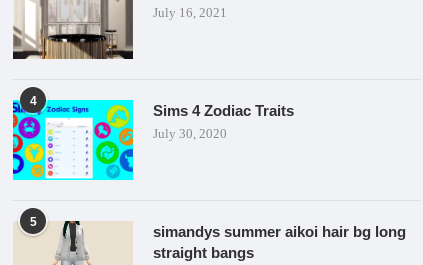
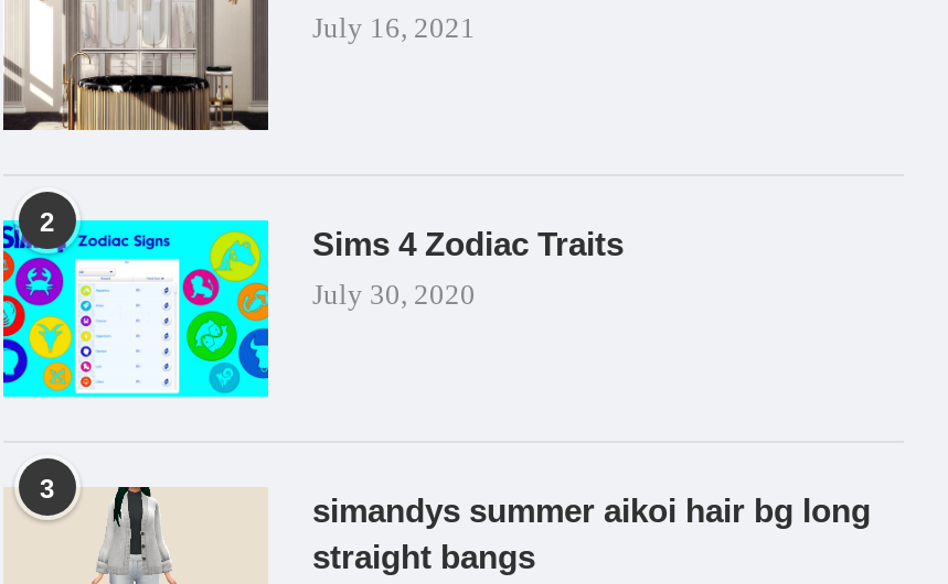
[29,94,36,108] 4 -> [40,207,55,238] 2
[29,215,36,229] 5 -> [40,473,55,504] 3

